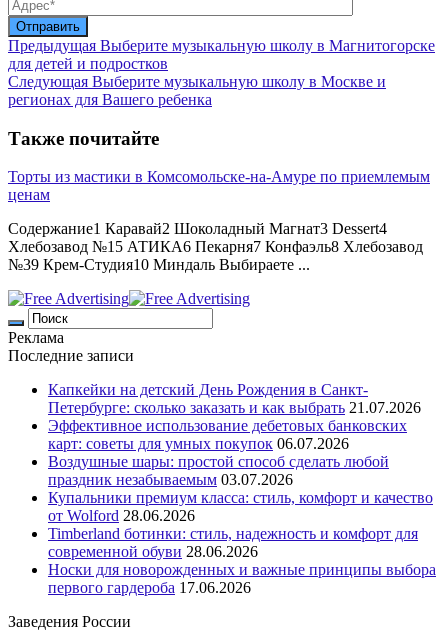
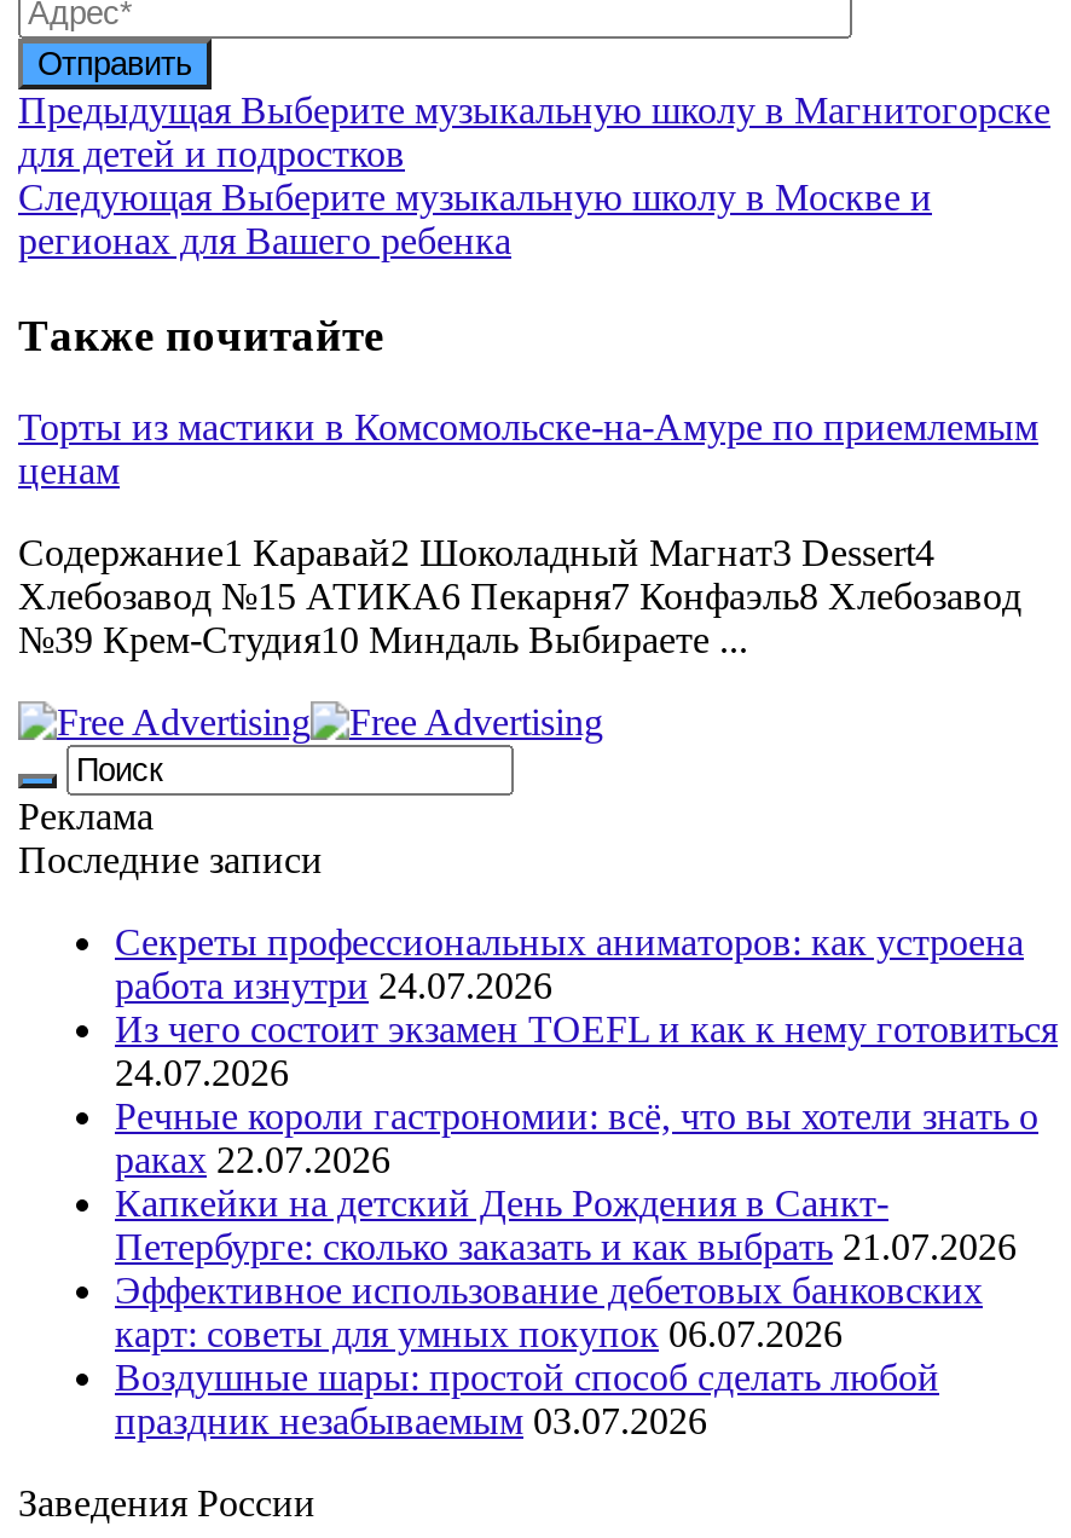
none -> [115,922,1058,1181] Секреты профессиональных аниматоров: как устроена | работа изнутри 24.07.2026 | Из чего состоит экзамен TOEFL и как к нему готовиться | 24.07.2026 | Речные короли гастрономии: всё, что вы хотели знать о | раках 22.07.2026
moved [48,381,421,488] -> [115,1183,1017,1442]: Капкейки на детский День Рождения в Санкт- | Петербурге: сколько заказать и как выбрать 21.07.2026 | Эффективное использование дебетовых банковских | карт: советы для умных покупок 06.07.2026 | Воздушные шары: простой способ сделать любой | праздник незабываемым 03.07.2026
[48,489,436,596] Купальники премиум класса: стиль, комфорт и качество | от Wolford 28.06.2026 | Timberland ботинки: стиль, надежность и комфорт для | современной обуви 28.06.2026 | Носки для новорожденных и важные принципы выбора | первого гардероба 17.06.2026 -> none

